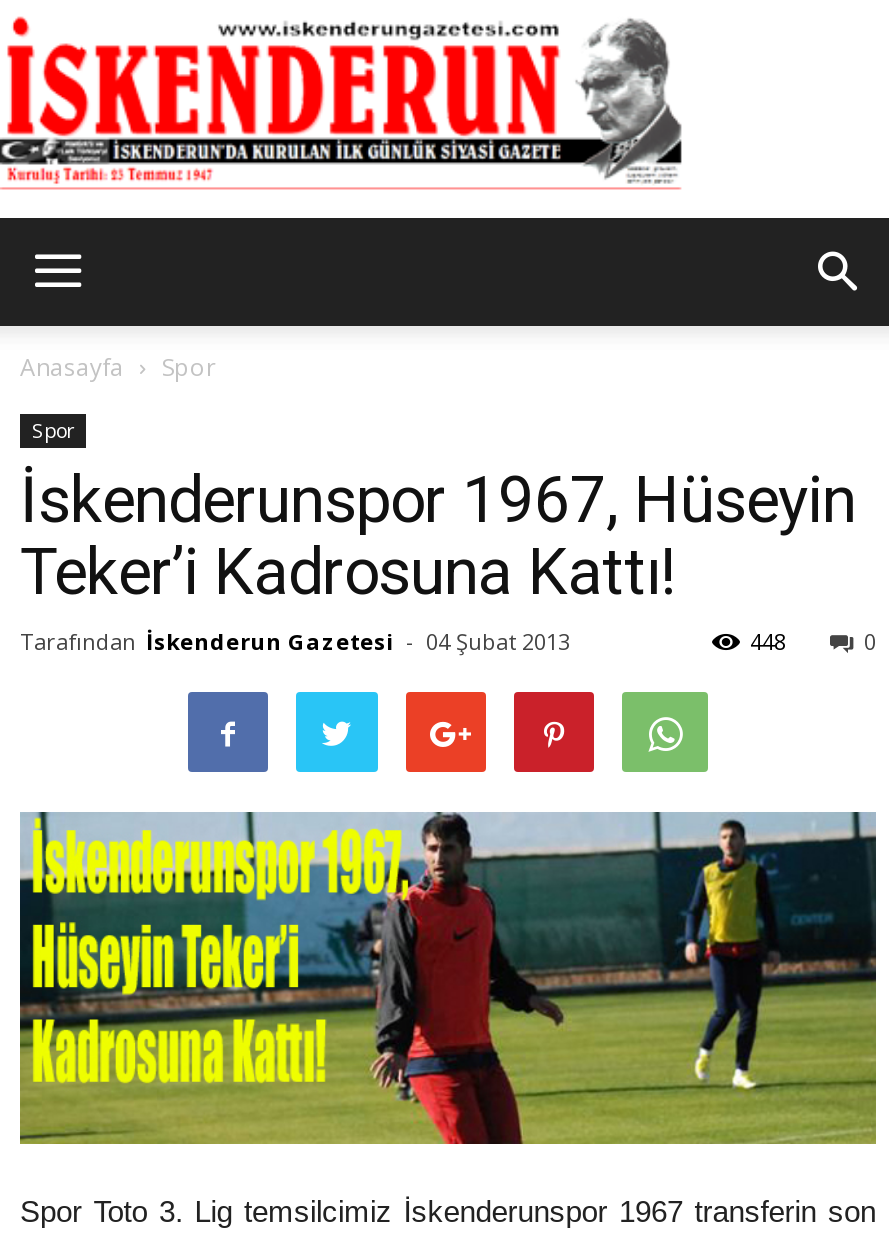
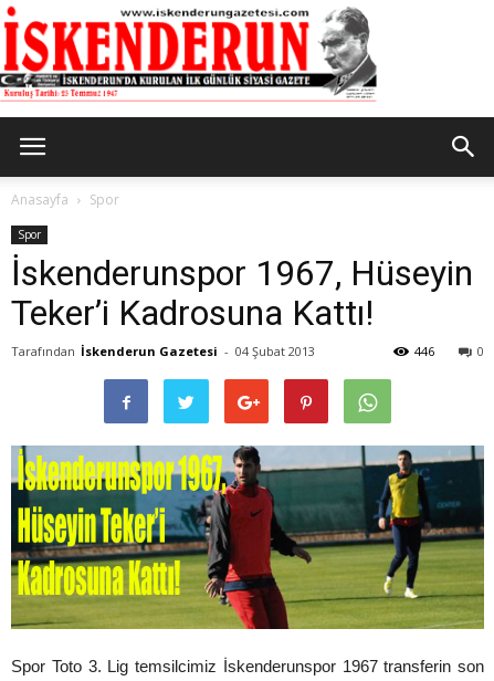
[750,626,786,656] 448 -> [414,343,434,360] 446

